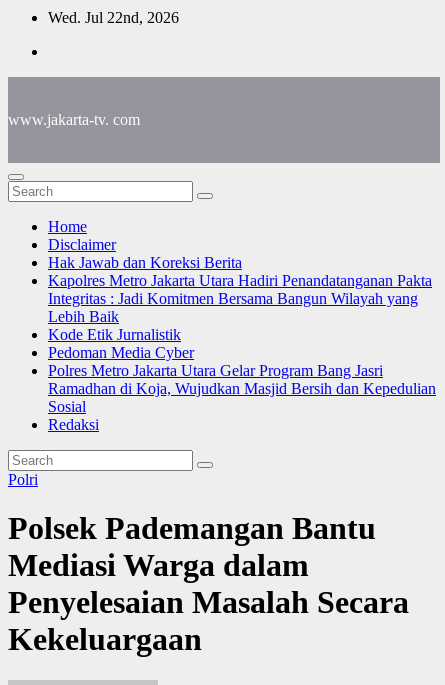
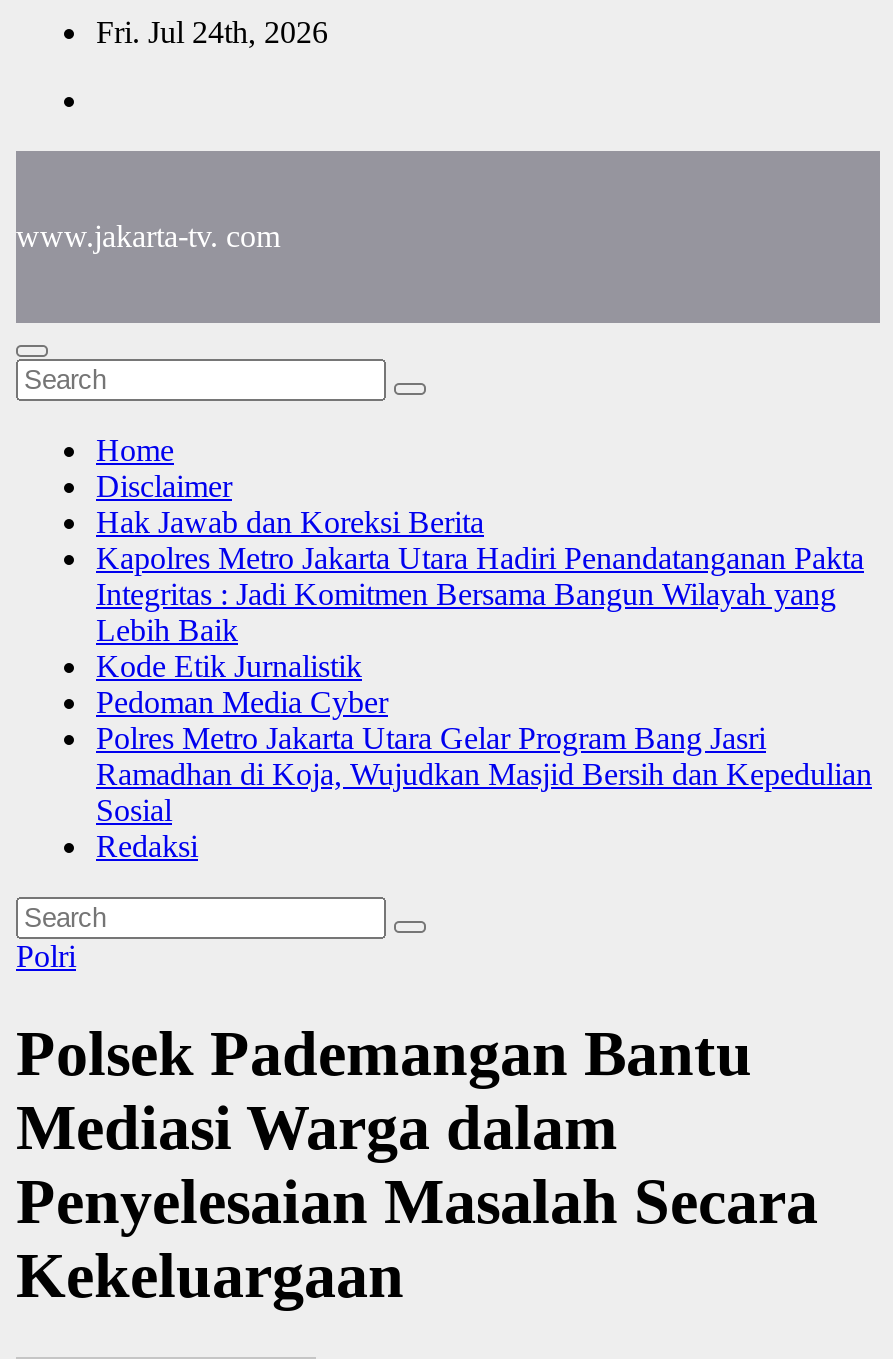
[48,9,179,26] Wed. Jul 22nd, 2026 -> [96,15,328,49] Fri. Jul 24th, 2026

